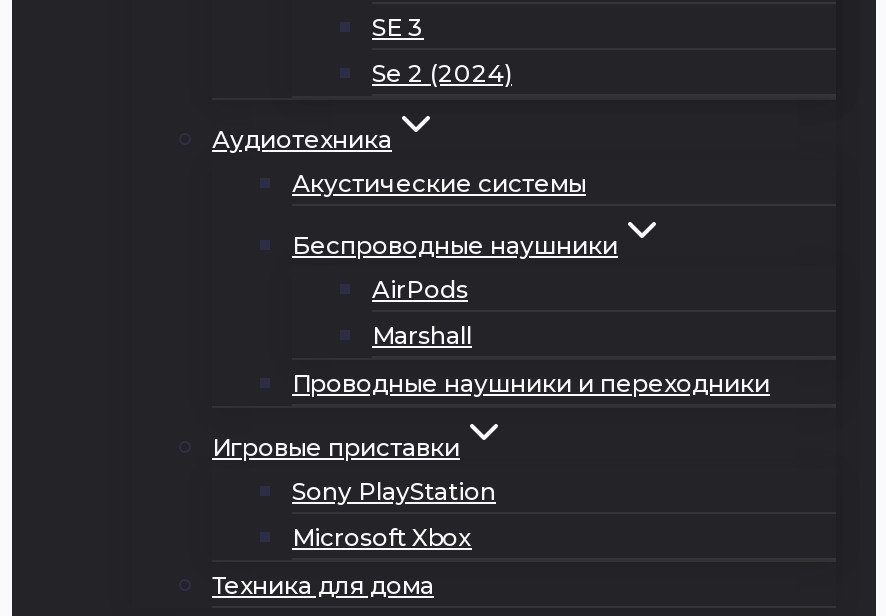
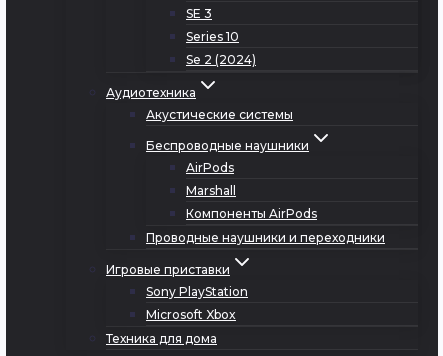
none -> [186,29,239,44] Series 10
none -> [186,206,317,221] Компоненты AirPods

